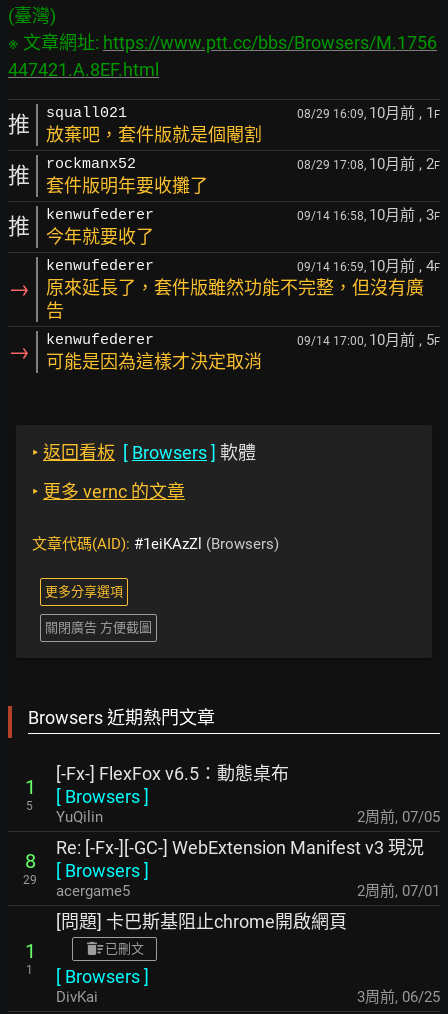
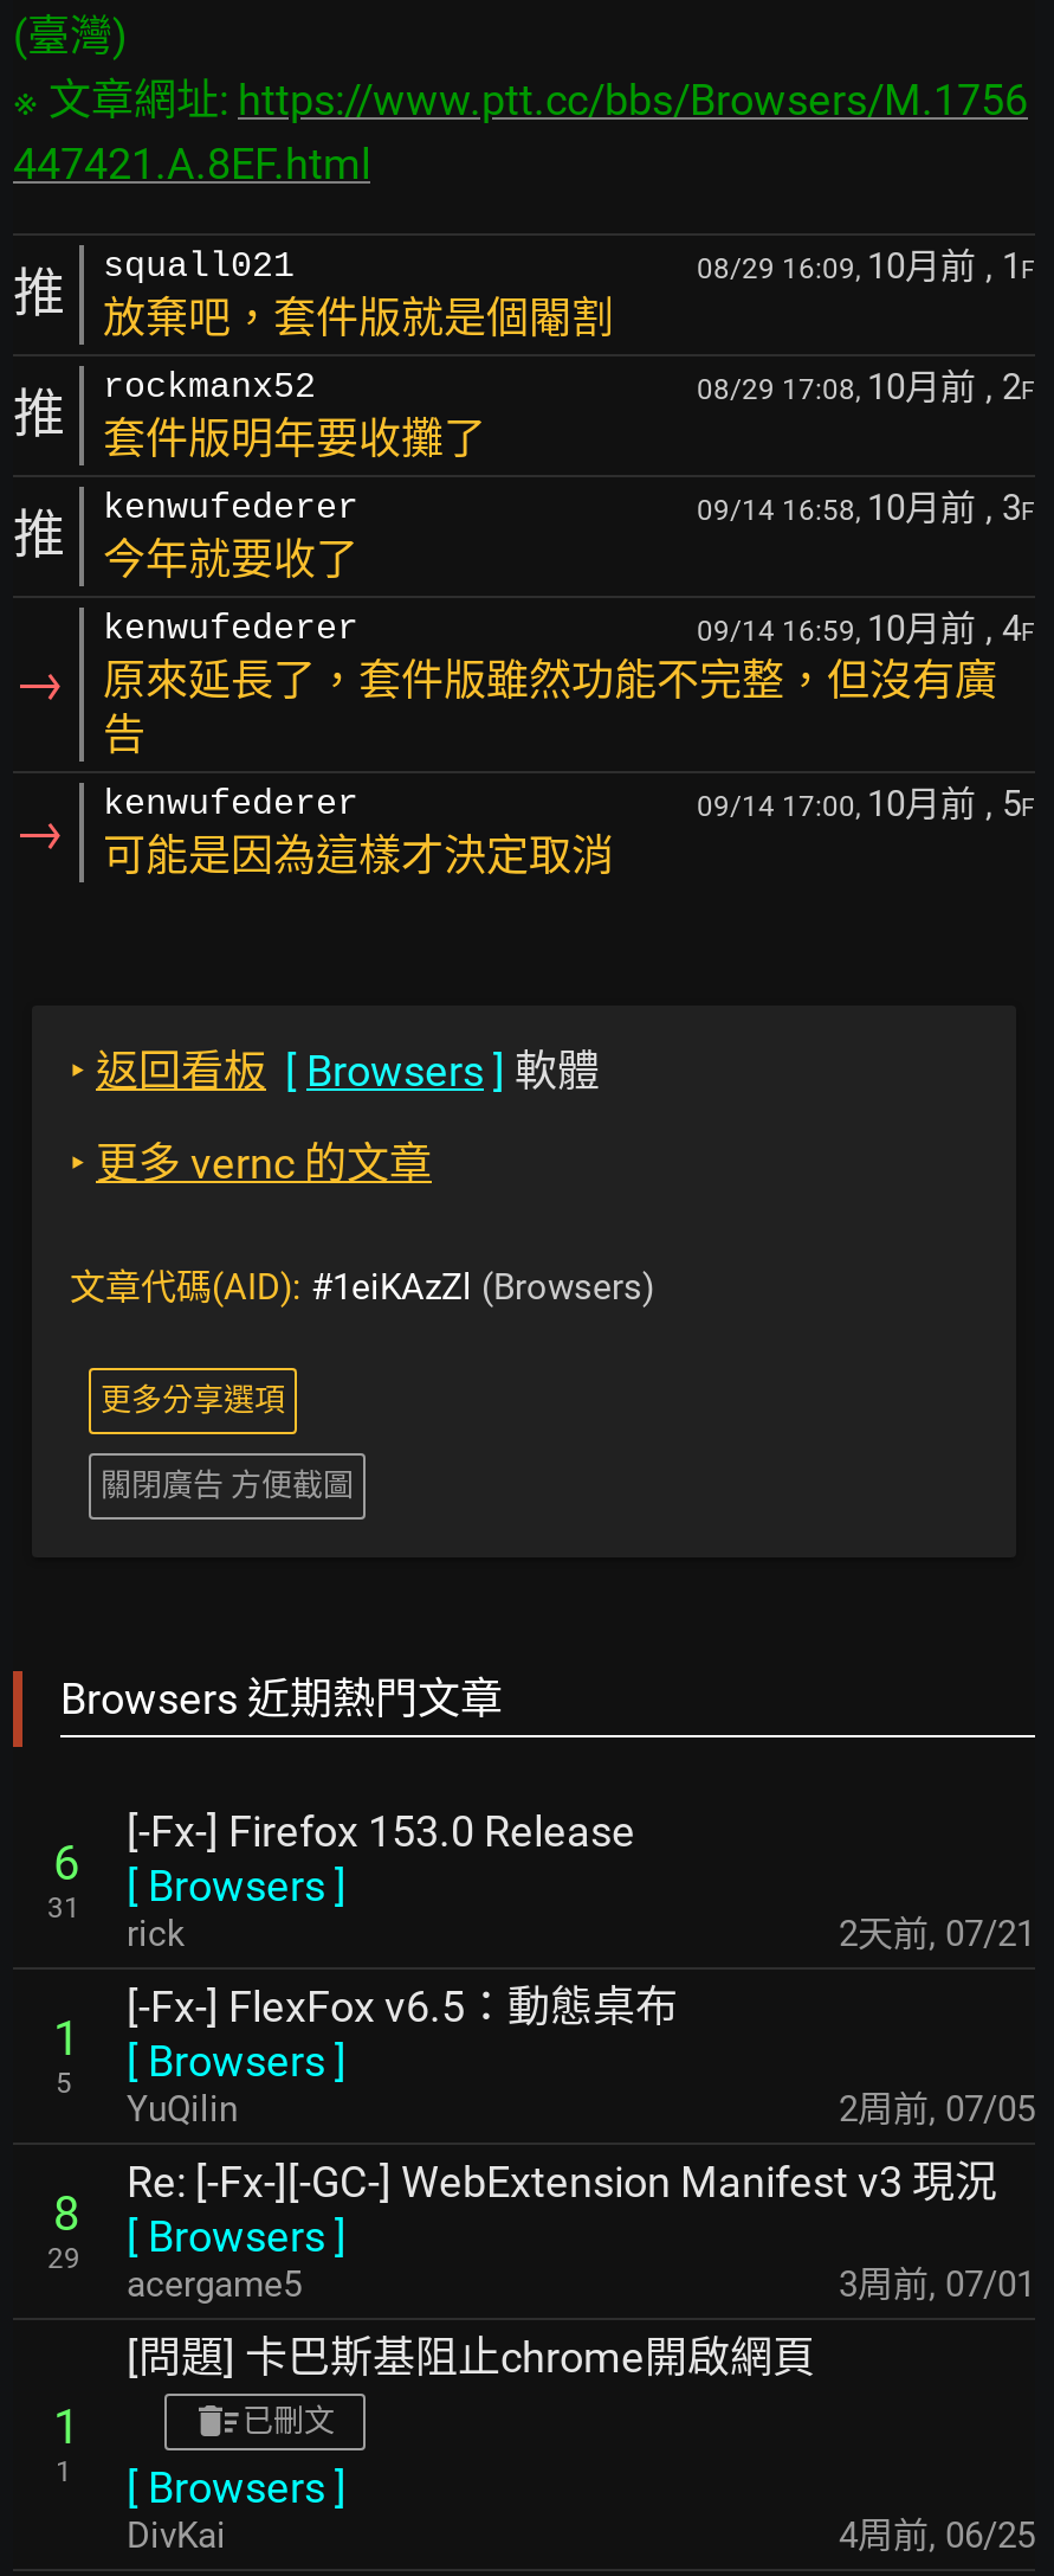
none -> [40,1834,80,1924] 6 | 31
none -> [127,1806,1035,1955] [-Fx-] Firefox 153.0 Release | [Browsers] | rick | 2天前, 07/21
[357,882,440,900] 2周前, 07/01 -> [839,2263,1035,2305] 3周前, 07/01
[357,988,440,1006] 3周前, 06/25 -> [839,2514,1035,2557] 4周前, 06/25

